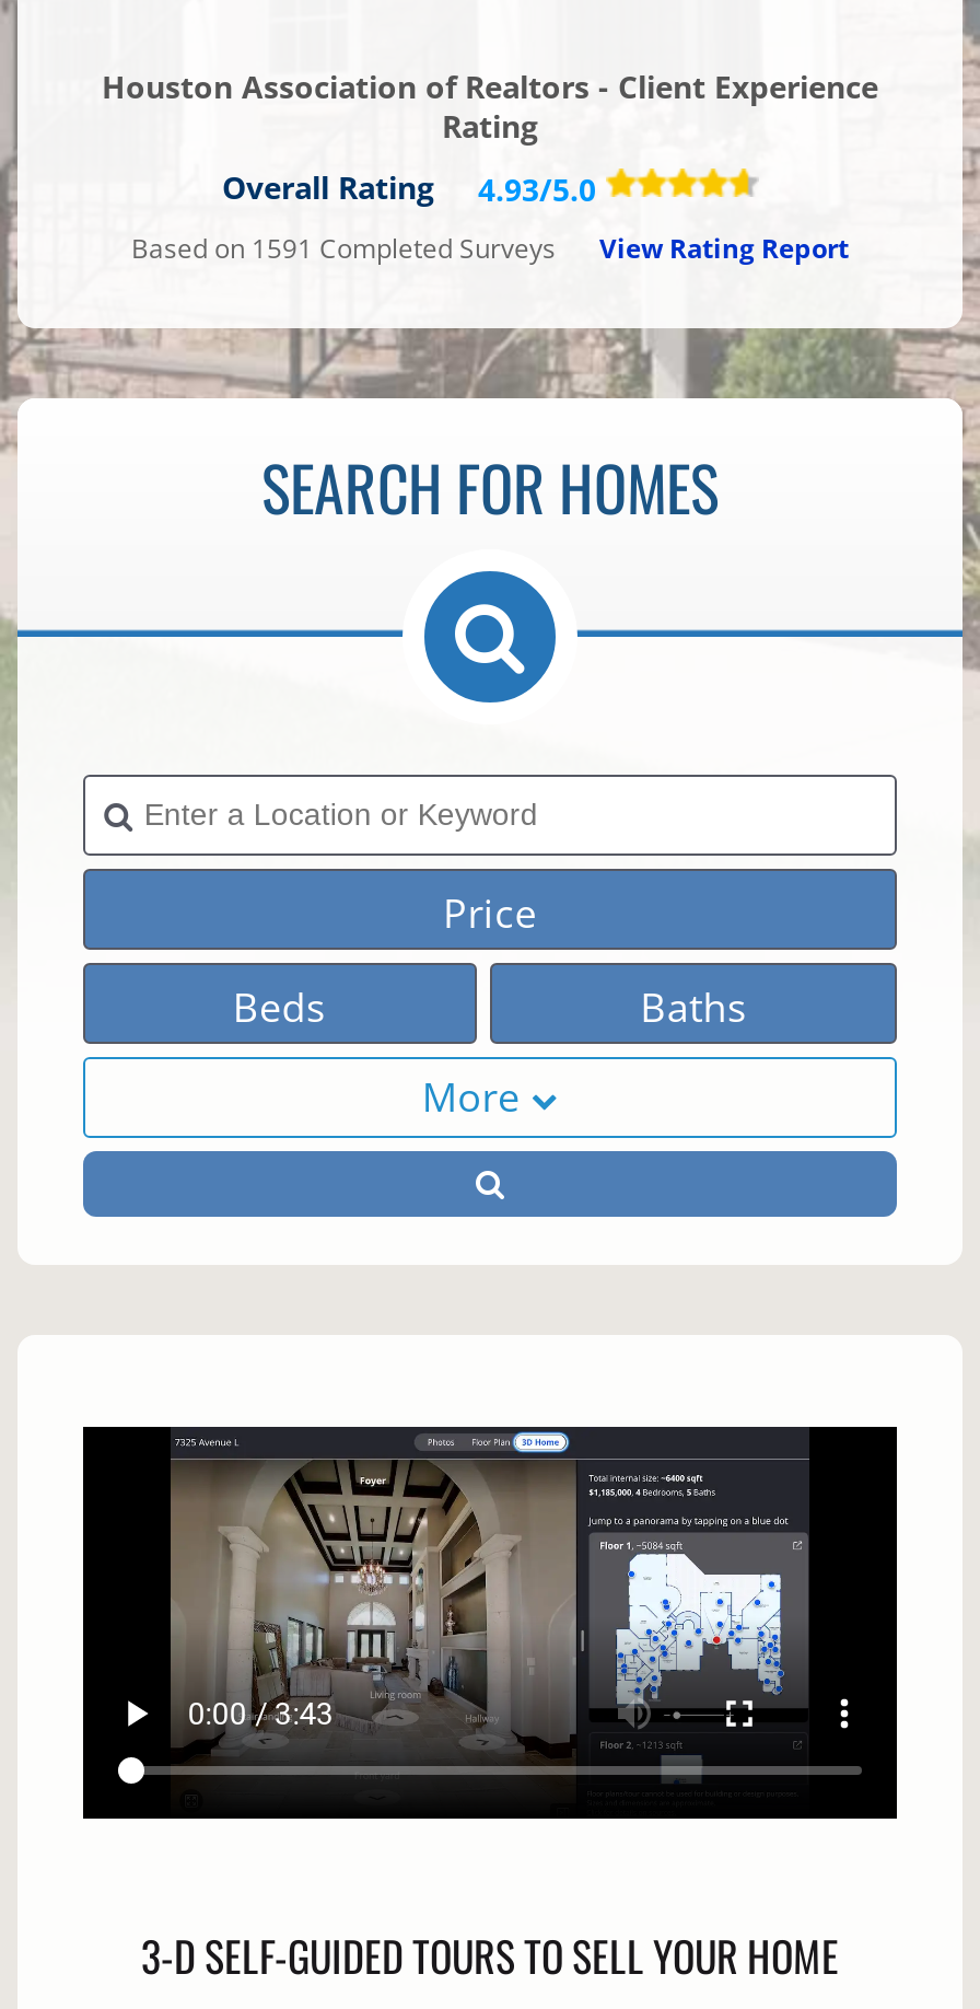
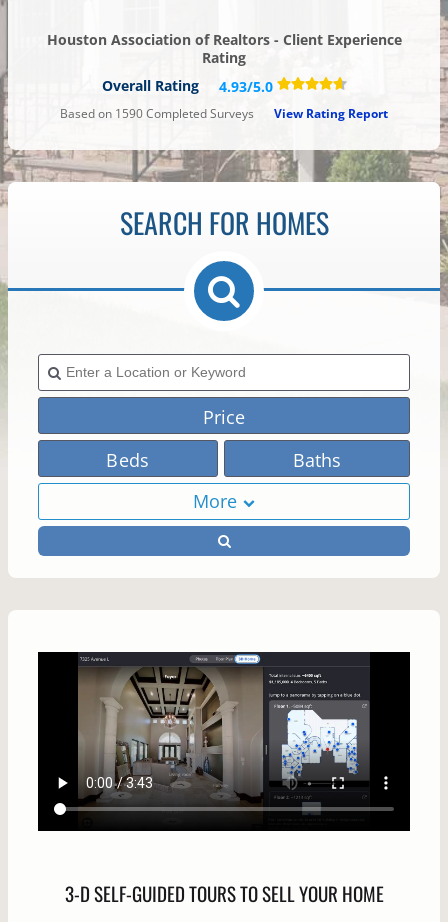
[131,229,556,266] Based on 1591 Completed Surveys -> [60,105,254,122] Based on 1590 Completed Surveys

